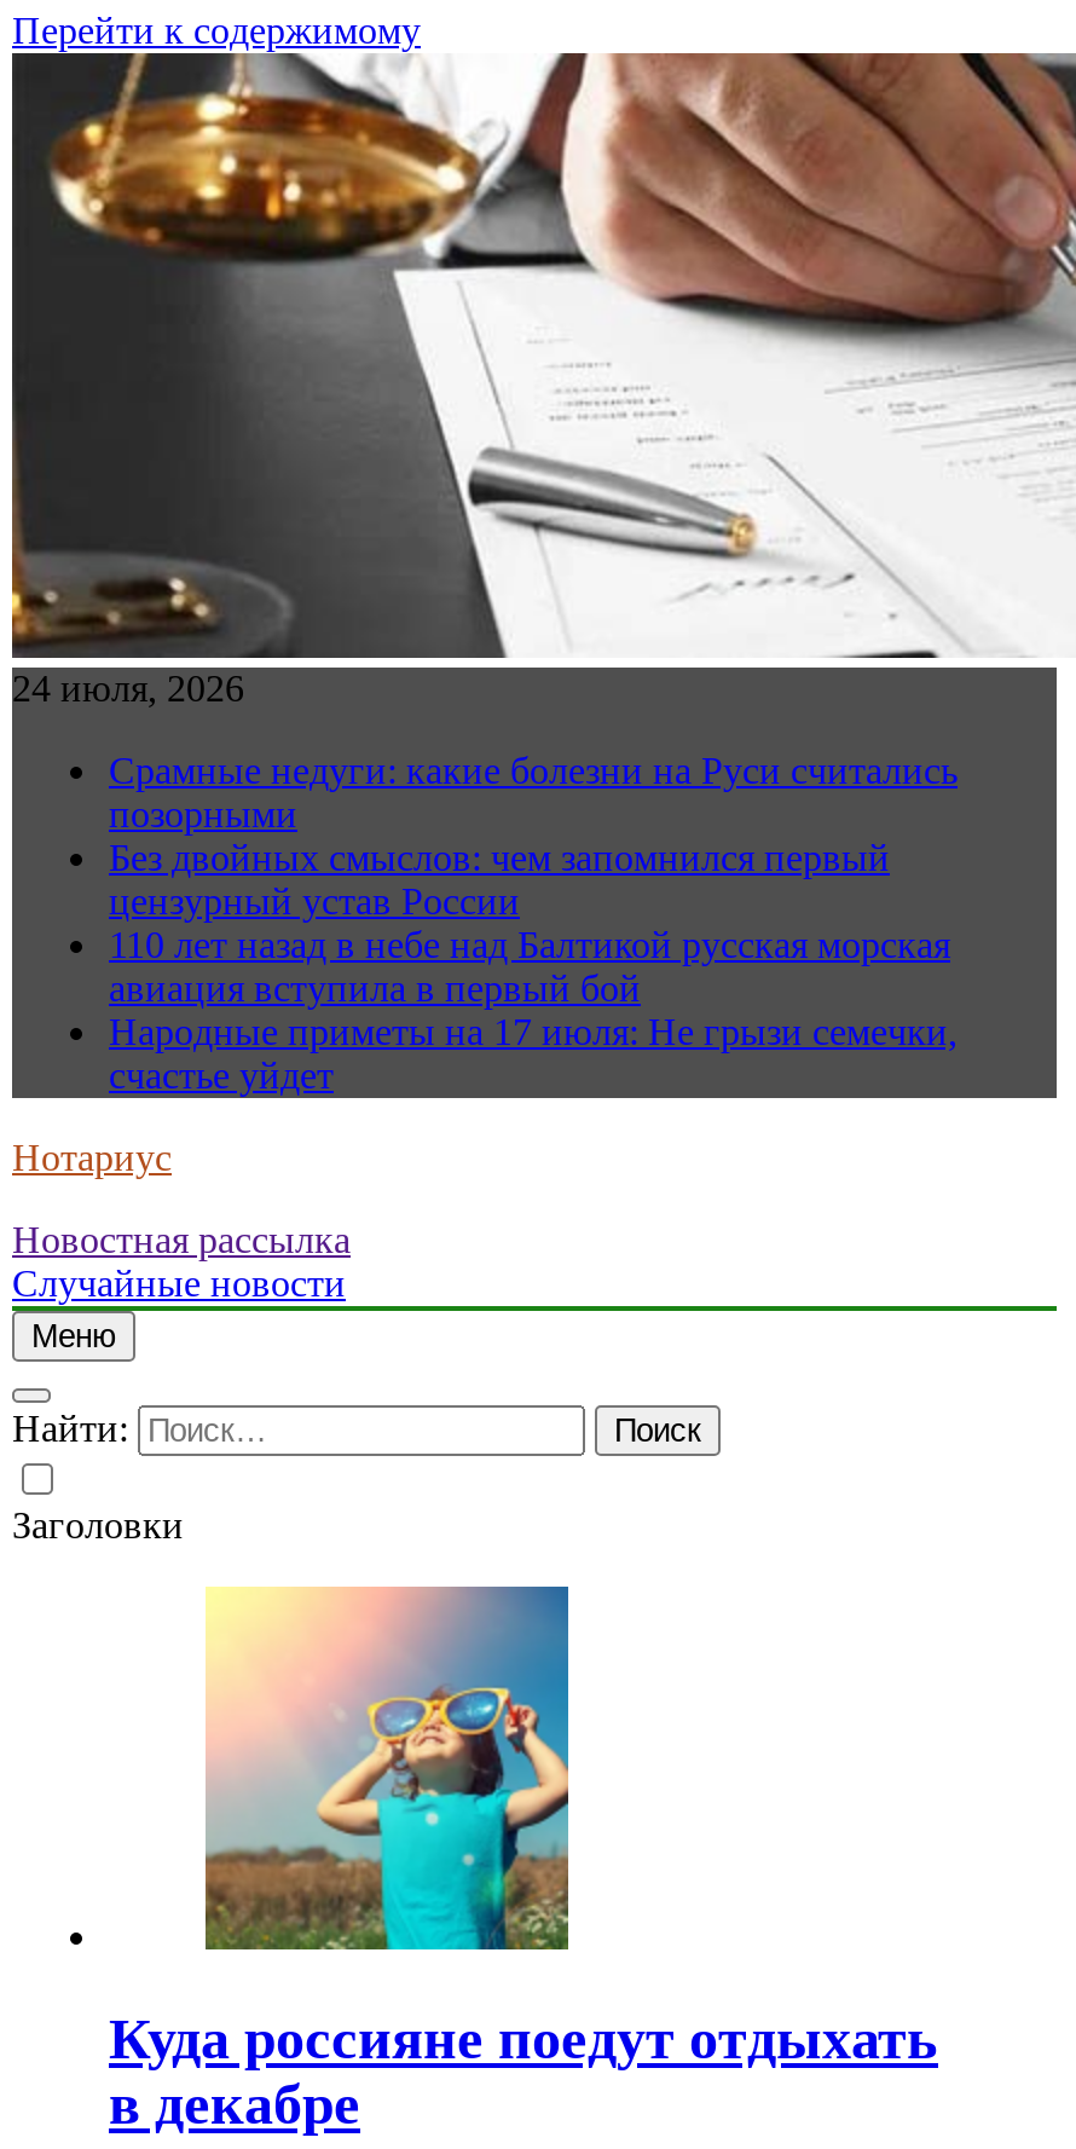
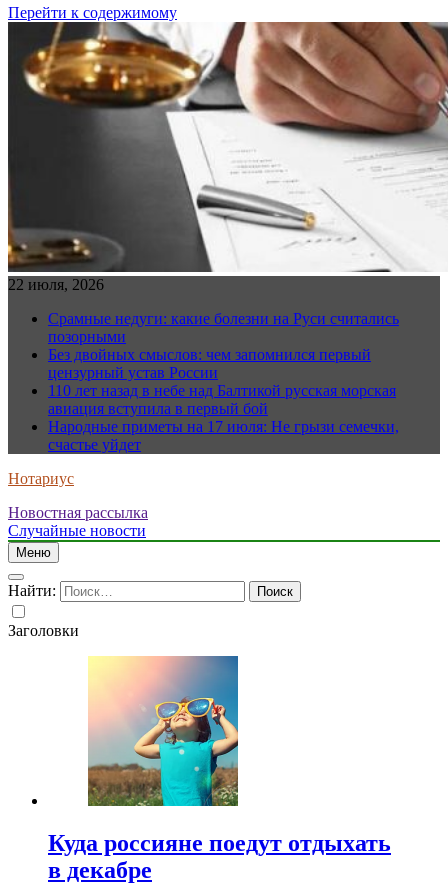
[12,668,244,709] 24 июля, 2026 -> [8,276,104,293] 22 июля, 2026

